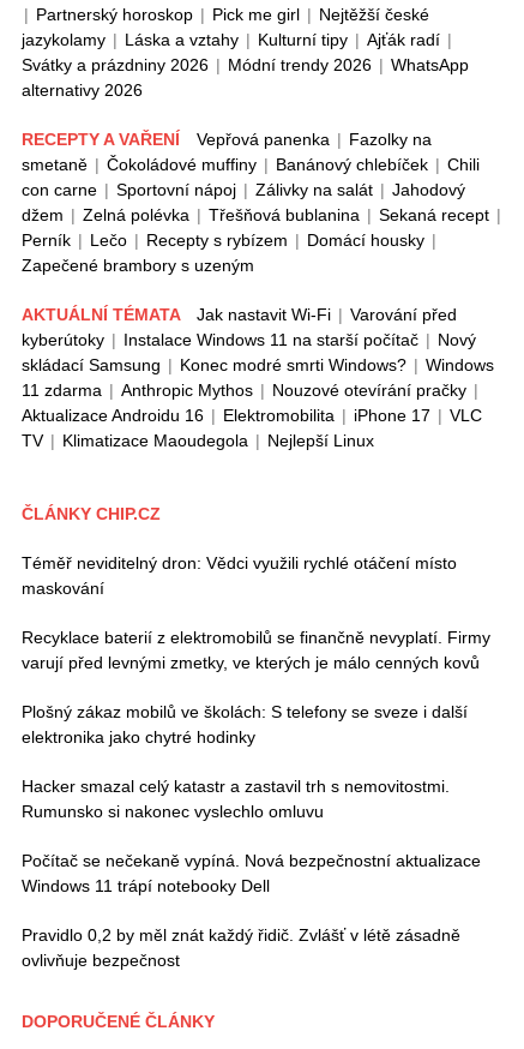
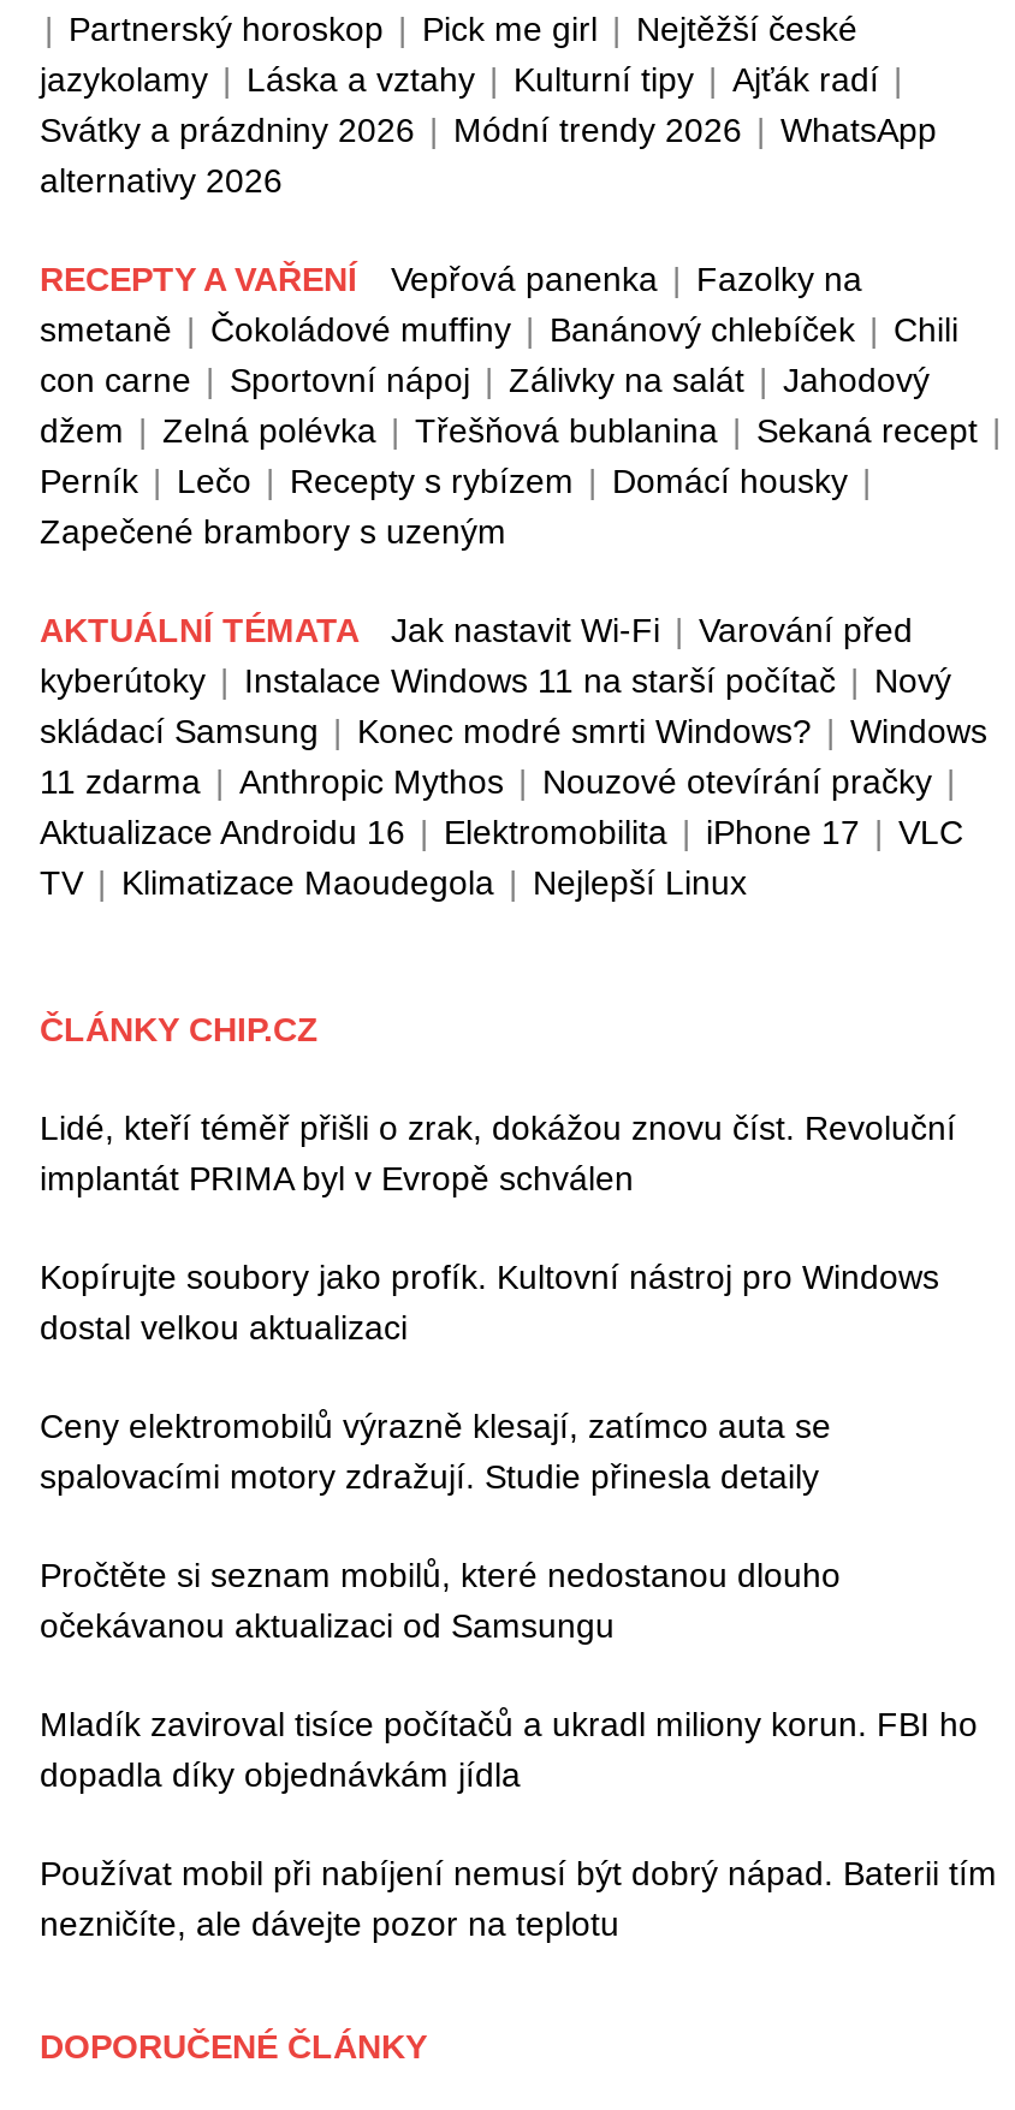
[22,553,457,598] Téměř neviditelný dron: Vědci využili rychlé otáčení místo | maskování -> [40,1109,956,1197] Lidé, kteří téměř přišli o zrak, dokážou znovu číst. Revoluční | implantát PRIMA byl v Evropě schválen
[22,628,490,672] Recyklace baterií z elektromobilů se finančně nevyplatí. Firmy | varují před levnými zmetky, ve kterých je málo cenných kovů -> [40,1258,939,1347] Kopírujte soubory jako profík. Kultovní nástroj pro Windows | dostal velkou aktualizaci
[22,702,468,747] Plošný zákaz mobilů ve školách: S telefony se sveze i další | elektronika jako chytré hodinky -> [40,1407,831,1496] Ceny elektromobilů výrazně klesají, zatímco auta se | spalovacími motory zdražují. Studie přinesla detaily
[22,777,450,821] Hacker smazal celý katastr a zastavil trh s nemovitostmi. | Rumunsko si nakonec vyslechlo omluvu -> [40,1556,841,1645] Pročtěte si seznam mobilů, které nedostanou dlouho | očekávanou aktualizaci od Samsungu
[22,851,481,895] Počítač se nečekaně vypíná. Nová bezpečnostní aktualizace | Windows 11 trápí notebooky Dell -> [40,1705,978,1794] Mladík zaviroval tisíce počítačů a ukradl miliony korun. FBI ho | dopadla díky objednávkám jídla
[22,925,460,970] Pravidlo 0,2 by měl znát každý řidič. Zvlášť v létě zásadně | ovlivňuje bezpečnost -> [40,1854,997,1943] Používat mobil při nabíjení nemusí být dobrý nápad. Baterii tím | nezničíte, ale dávejte pozor na teplotu

